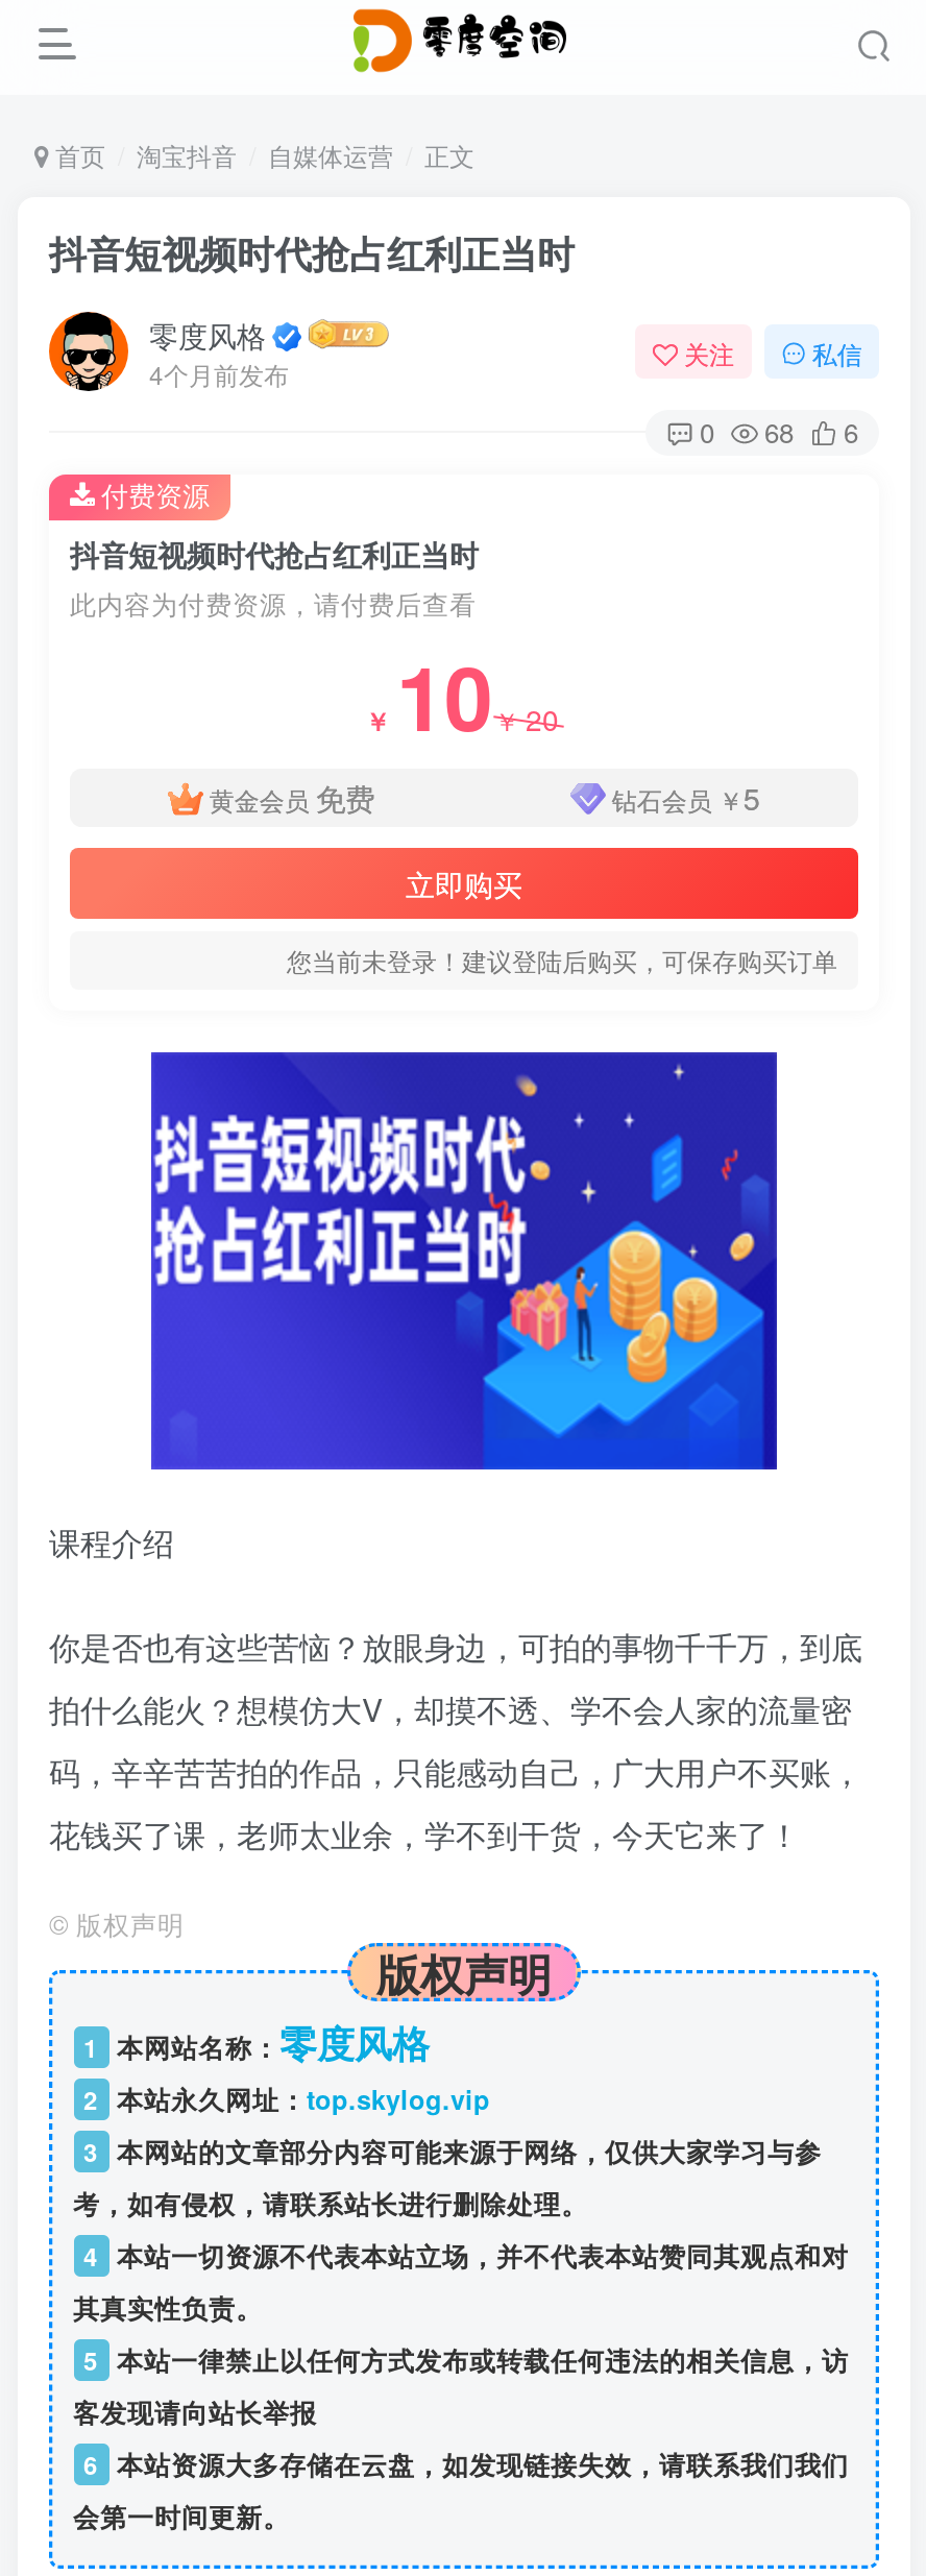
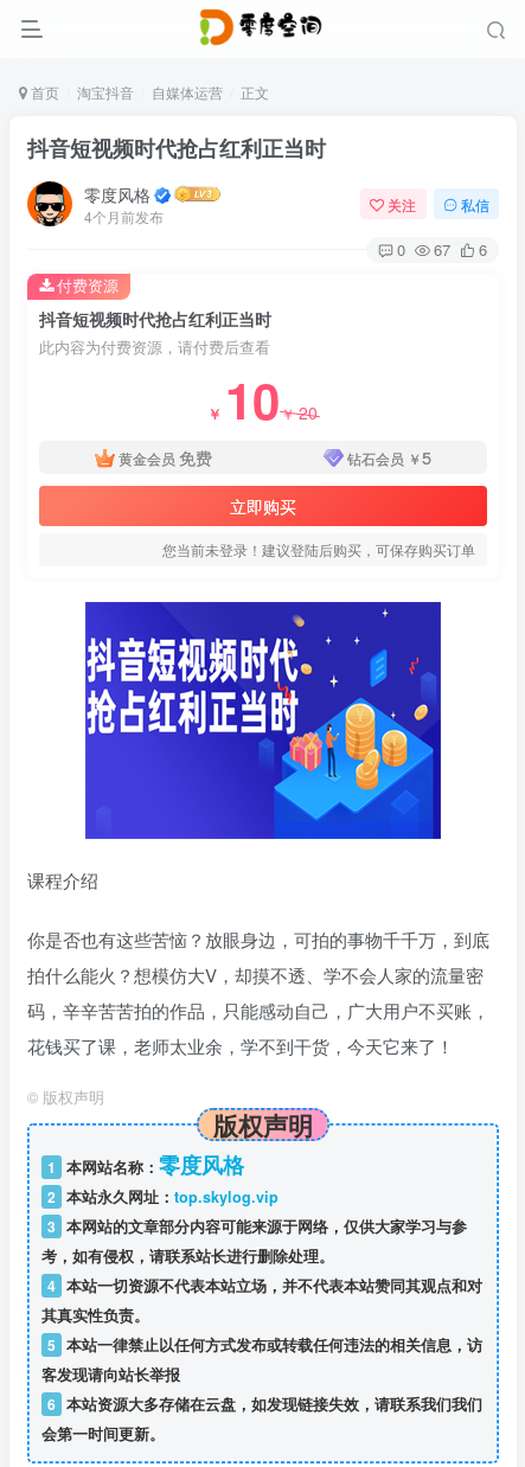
[700,412,858,452] 0 68 6 -> [397,238,487,261] 0 67 6

